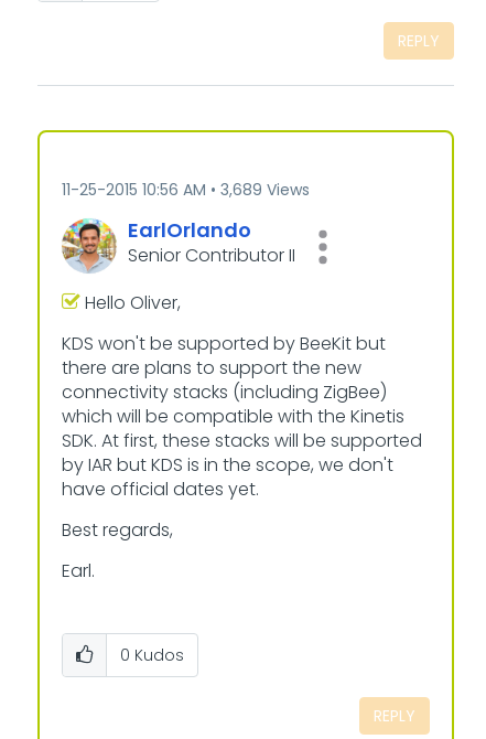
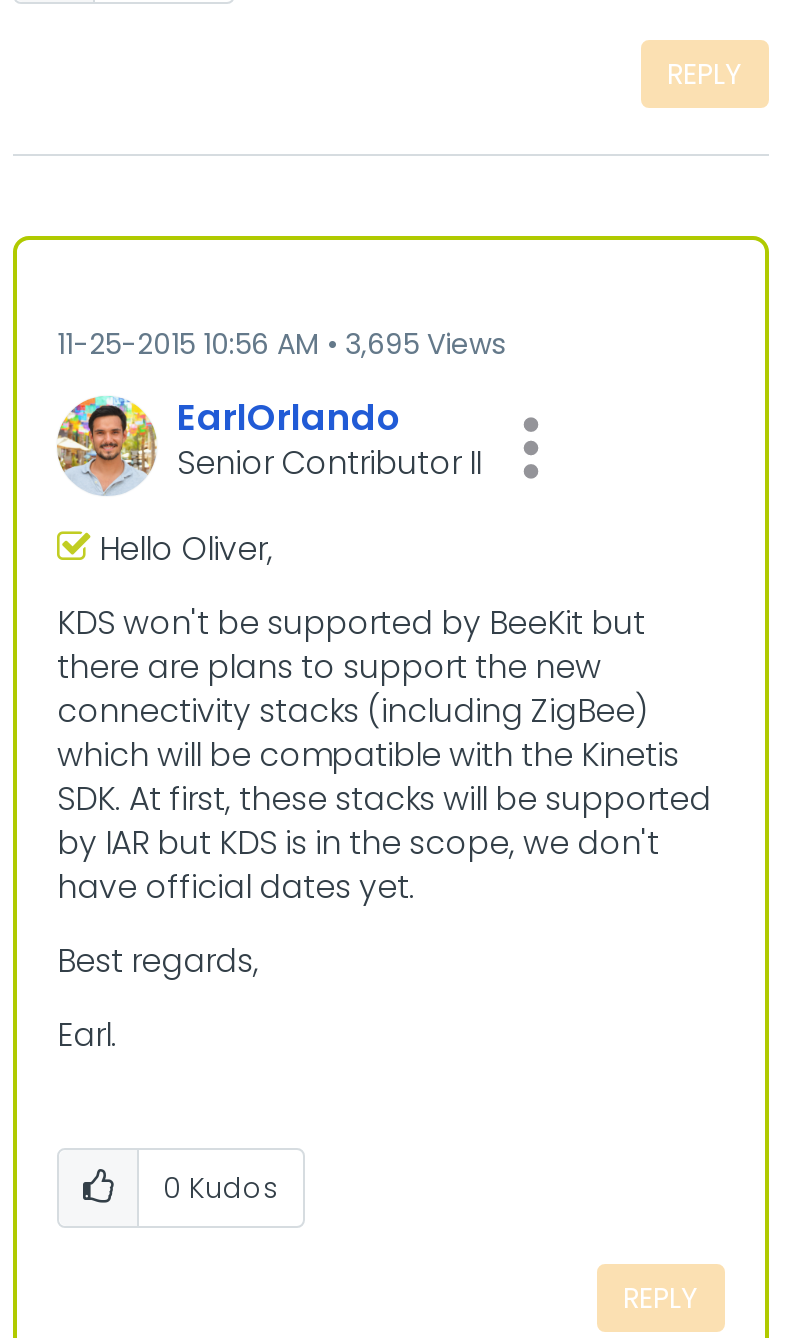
[62,179,310,201] 11-25-2015 10:56 AM 3,689 Views -> [57,324,505,364] 11-25-2015 10:56 AM 3,695 Views

